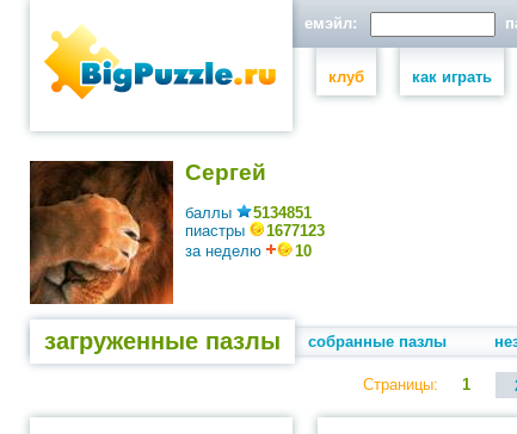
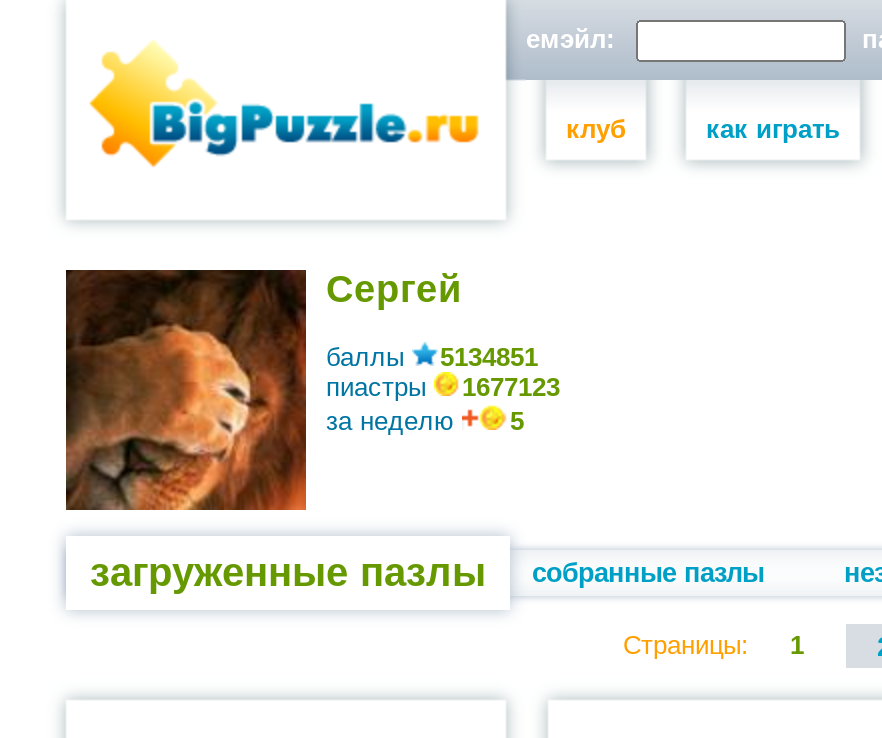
[185,242,312,260] за неделю 10 -> [326,406,524,436] за неделю 5

